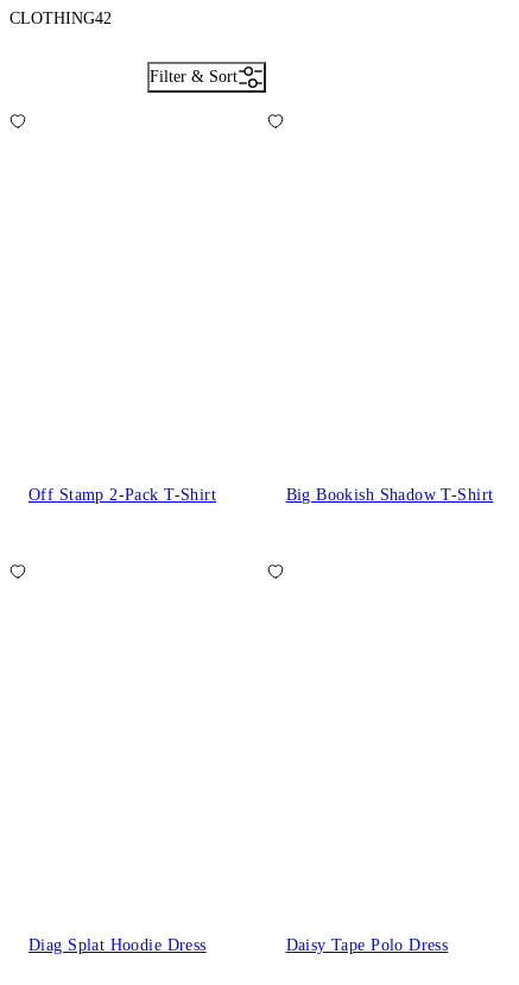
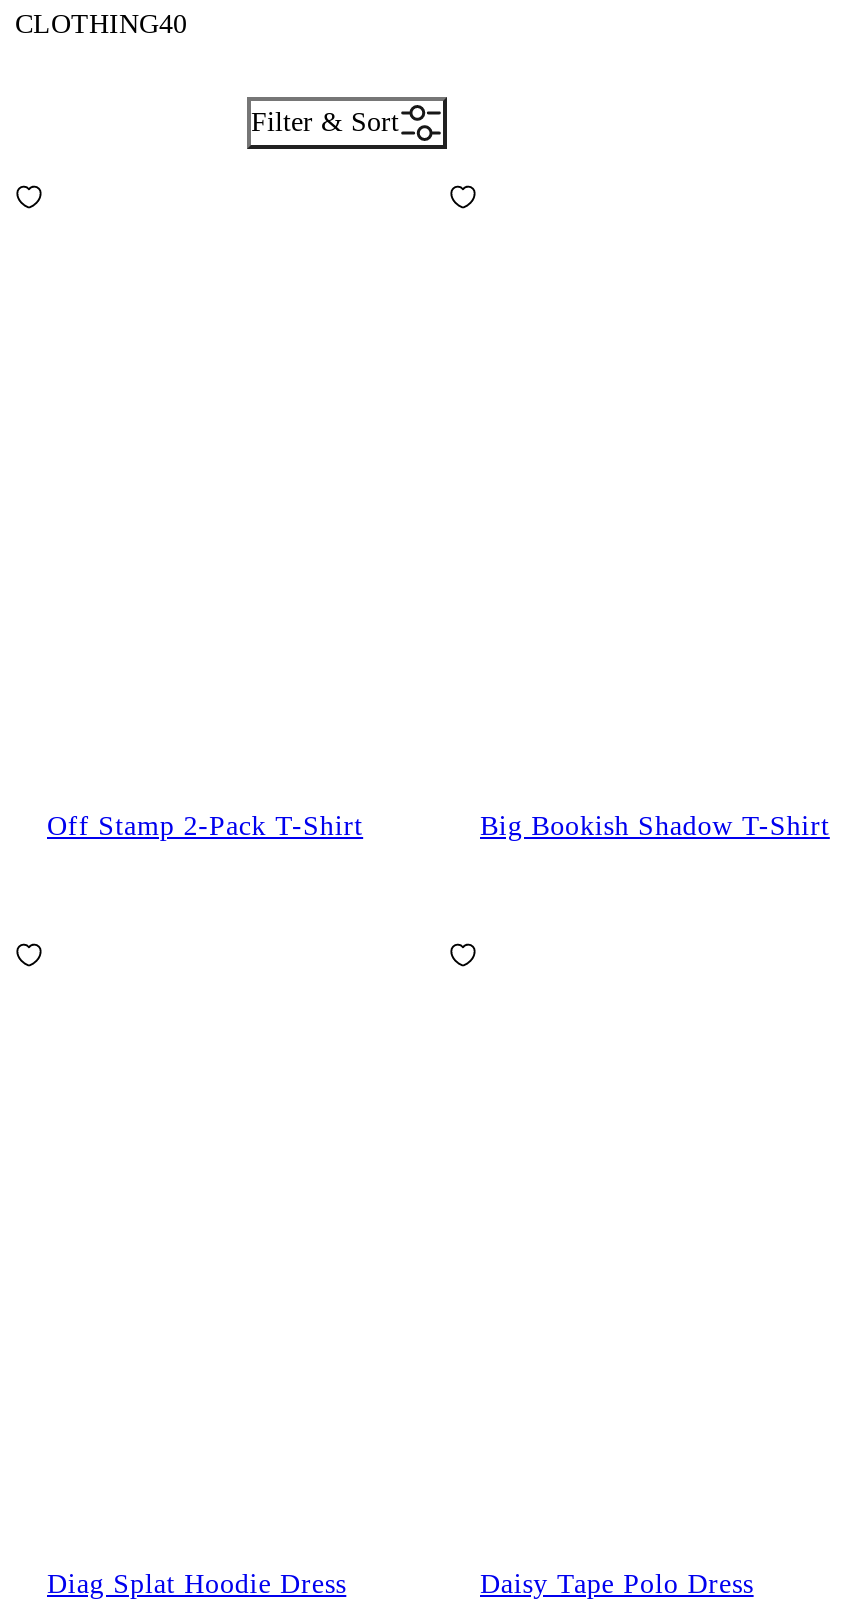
[10,10,112,28] CLOTHING42 -> [15,10,187,40] CLOTHING40

